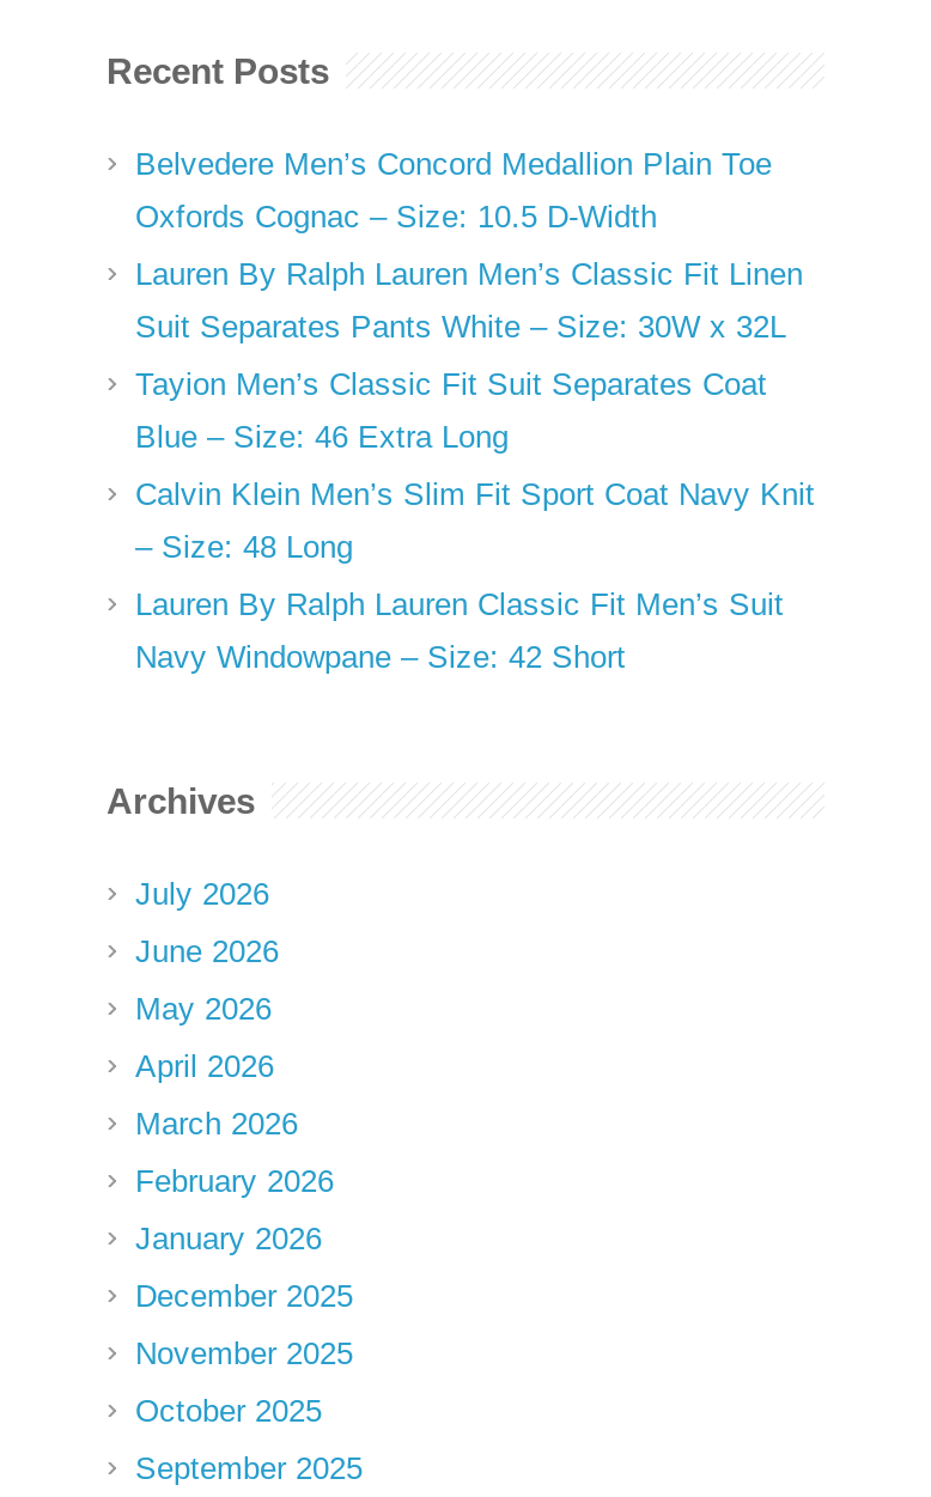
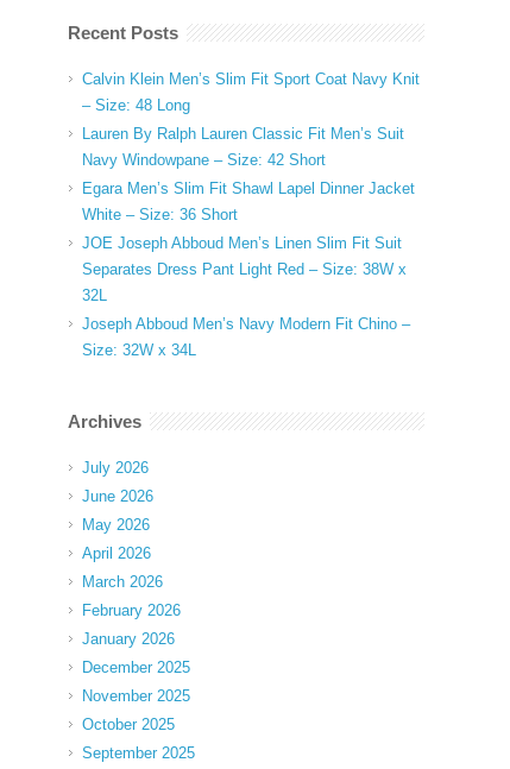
[135,147,803,456] Belvedere Men’s Concord Medallion Plain Toe | Oxfords Cognac – Size: 10.5 D-Width | Lauren By Ralph Lauren Men’s Classic Fit Linen | Suit Separates Pants White – Size: 30W x 32L | Tayion Men’s Classic Fit Suit Separates Coat | Blue – Size: 46 Extra Long -> none
moved [135,477,815,676] -> [82,71,420,169]: Calvin Klein Men’s Slim Fit Sport Coat Navy Knit | – Size: 48 Long | Lauren By Ralph Lauren Classic Fit Men’s Suit | Navy Windowpane – Size: 42 Short
none -> [82,180,415,359] Egara Men’s Slim Fit Shawl Lapel Dinner Jacket | White – Size: 36 Short | JOE Joseph Abboud Men’s Linen Slim Fit Suit | Separates Dress Pant Light Red – Size: 38W x | 32L | Joseph Abboud Men’s Navy Modern Fit Chino – | Size: 32W x 34L

